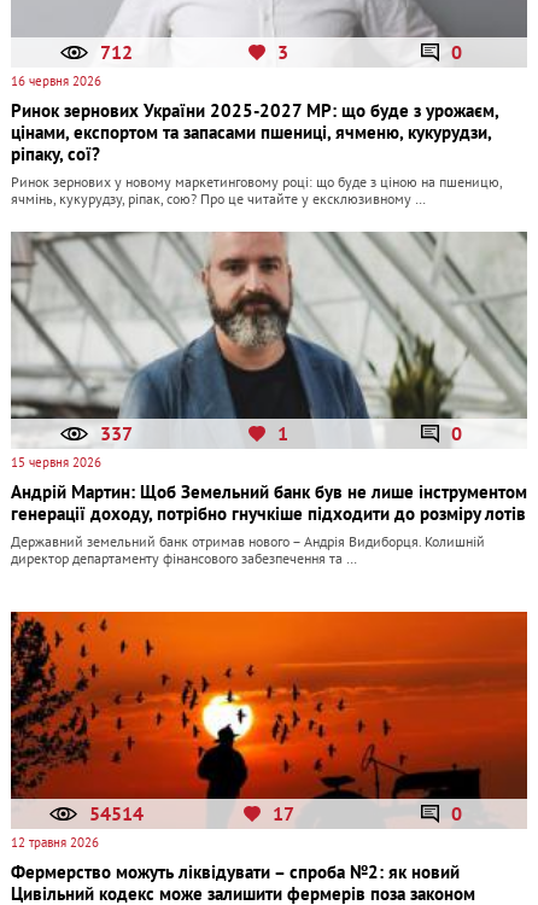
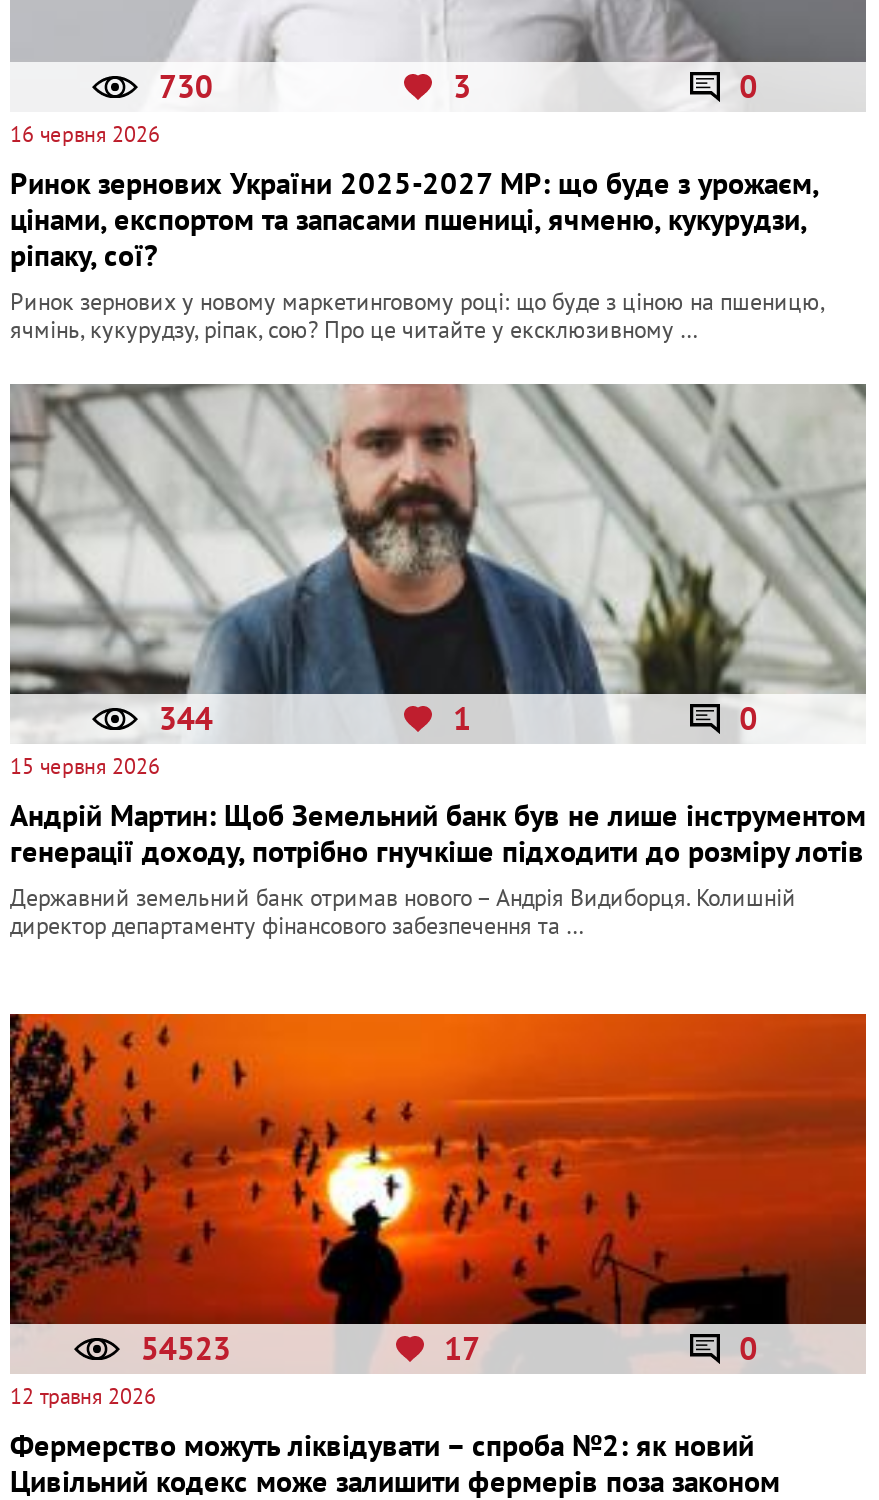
[100,40,133,64] 712 -> [159,66,213,106] 730
[100,421,133,445] 337 -> [159,698,213,738] 344
[90,801,144,825] 54514 -> [141,1328,231,1368] 54523

